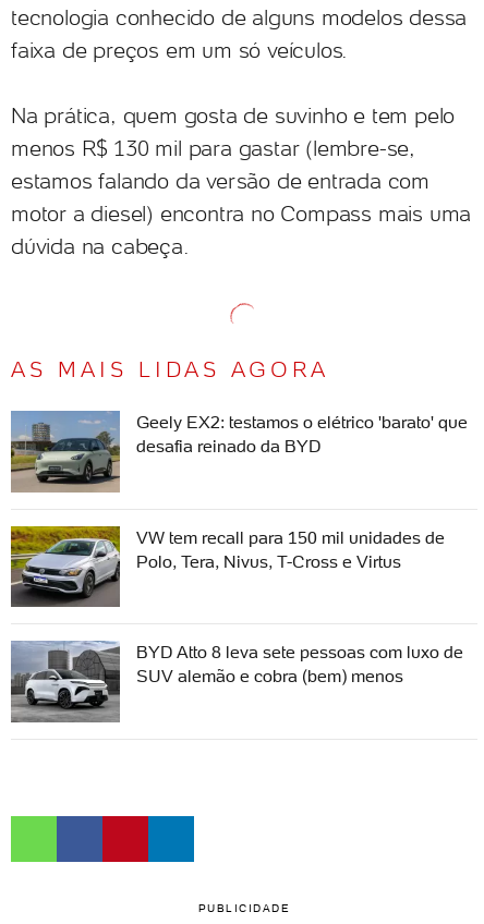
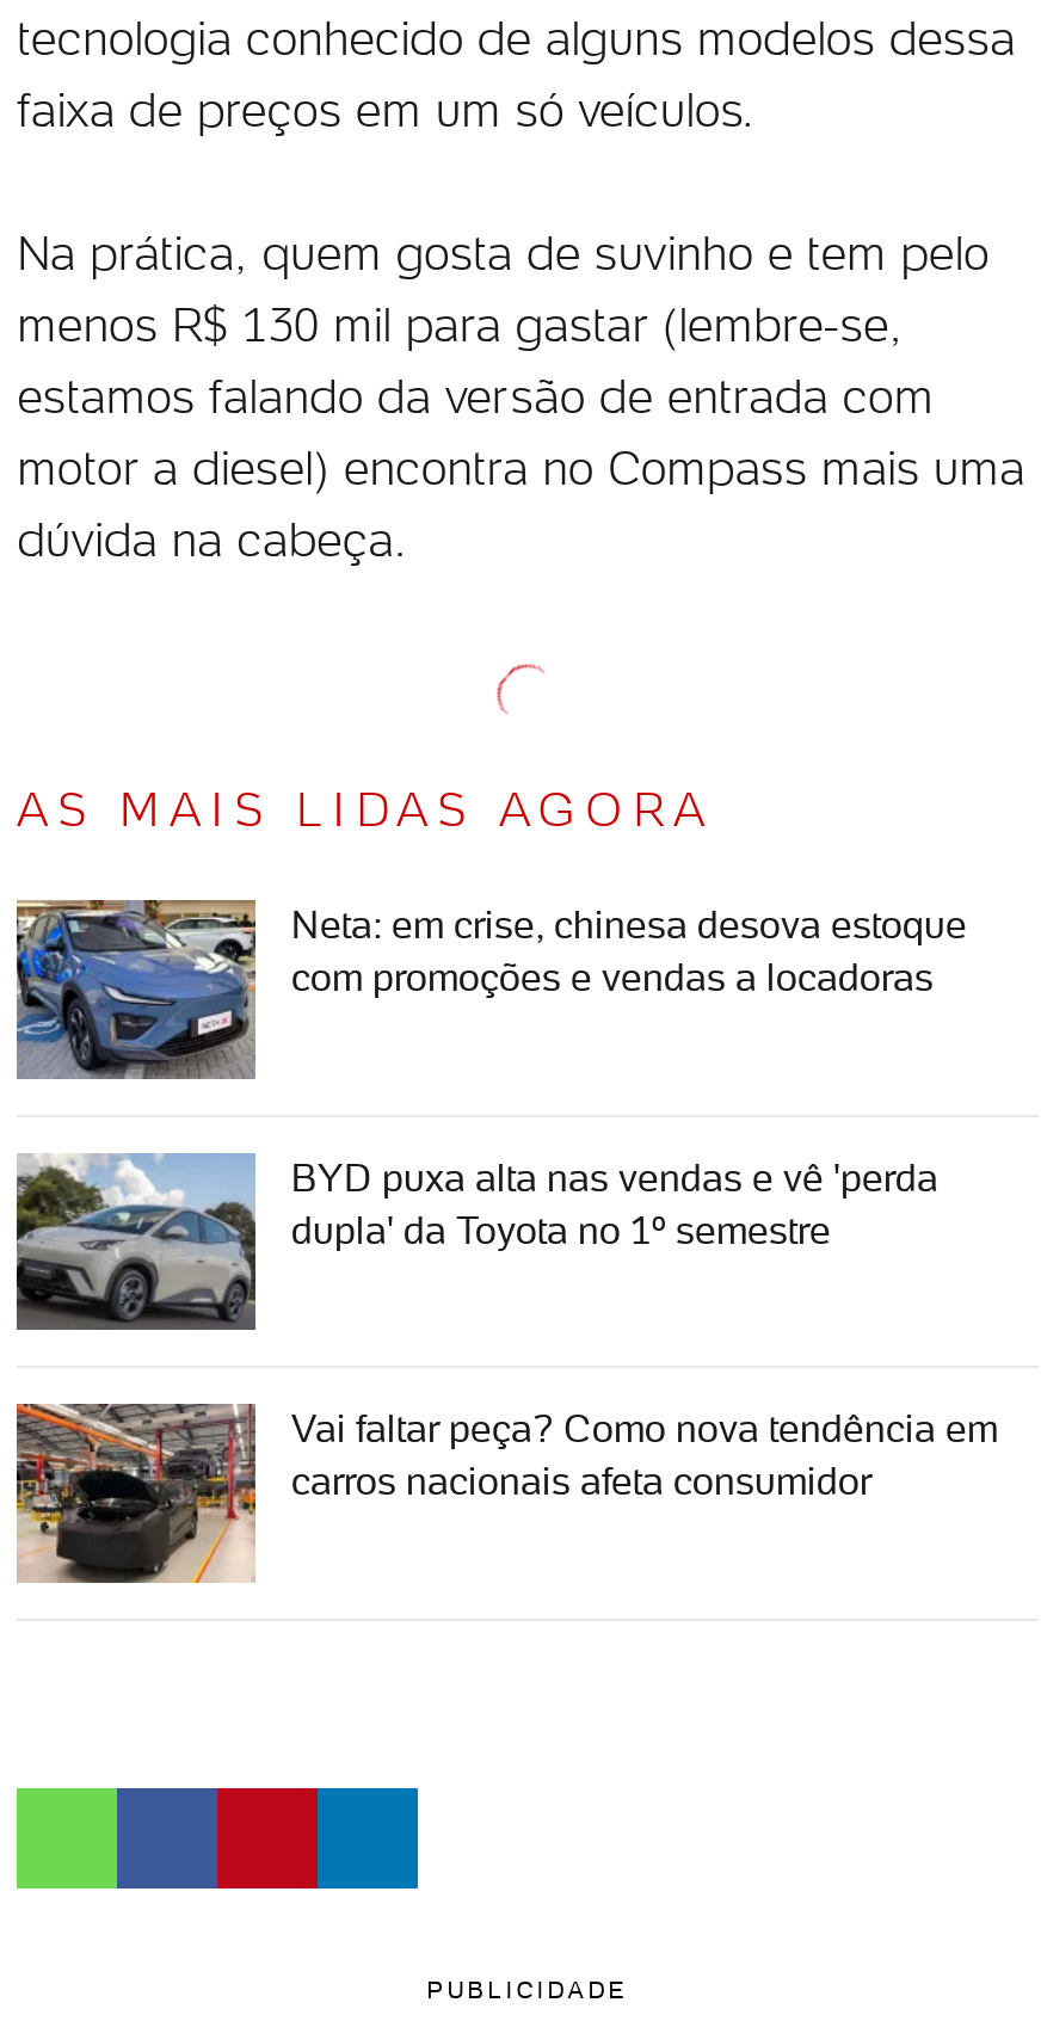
[10,410,468,493] [image] | Geely EX2: testamos o elétrico 'barato' que | desafia reinado da BYD -> [14,898,967,1079] [image] | Neta: em crise, chinesa desova estoque | com promoções e vendas a locadoras
[10,525,445,604] [image] | VW tem recall para 150 mil unidades de | Polo, Tera, Nivus, T-Cross e Virtus -> [14,1151,938,1325] [image] | BYD puxa alta nas vendas e vê 'perda | dupla' da Toyota no 1º semestre
[10,641,463,724] [image] | BYD Atto 8 leva sete pessoas com luxo de | SUV alemão e cobra (bem) menos -> [14,1401,998,1585] [image] | Vai faltar peça? Como nova tendência em | carros nacionais afeta consumidor

